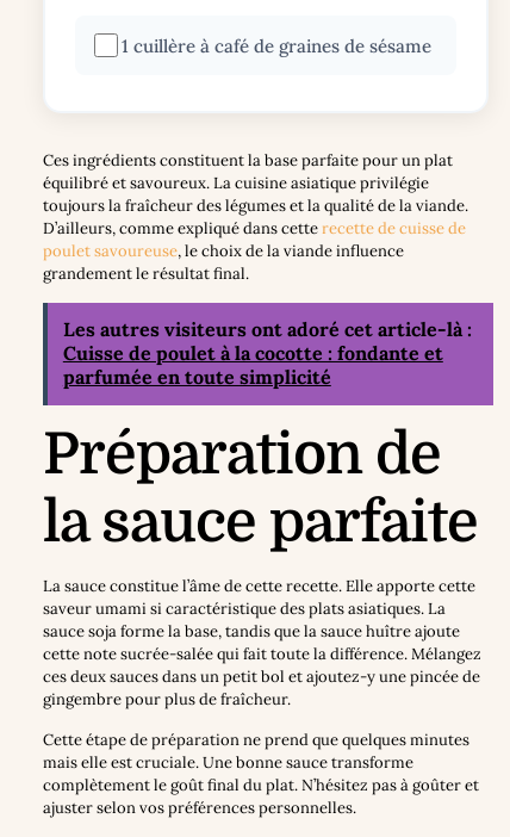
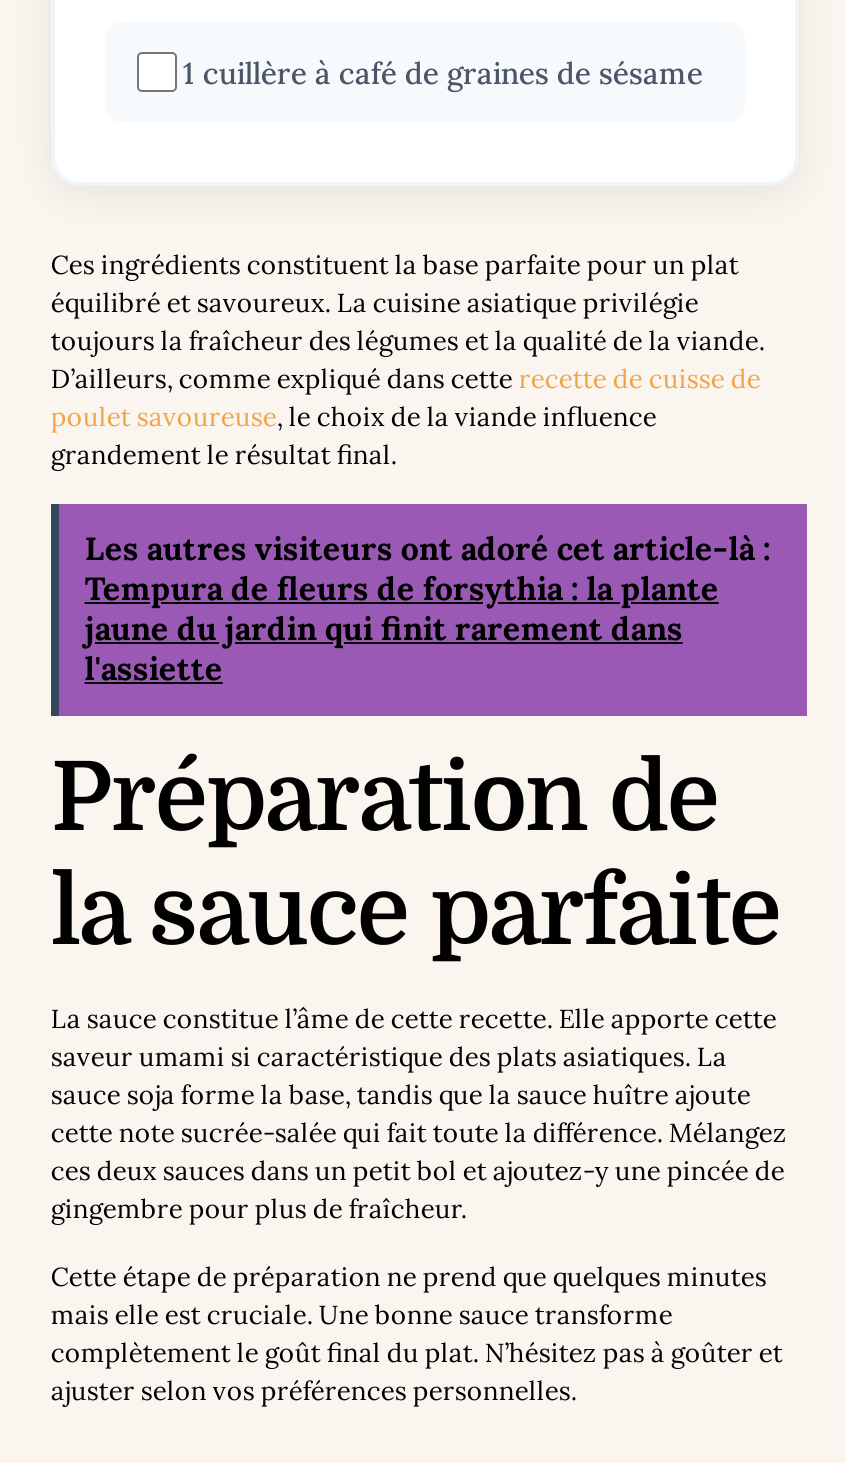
[63,341,443,389] Cuisse de poulet à la cocotte : fondante et | parfumée en toute simplicité -> [85,568,719,688] Tempura de fleurs de forsythia : la plante | jaune du jardin qui finit rarement dans | l'assiette

